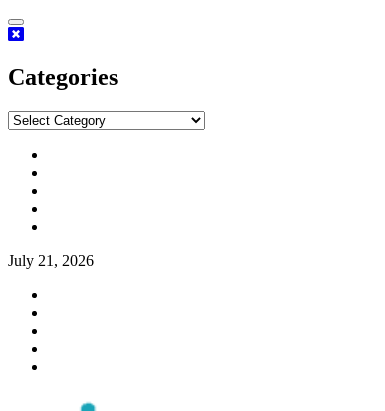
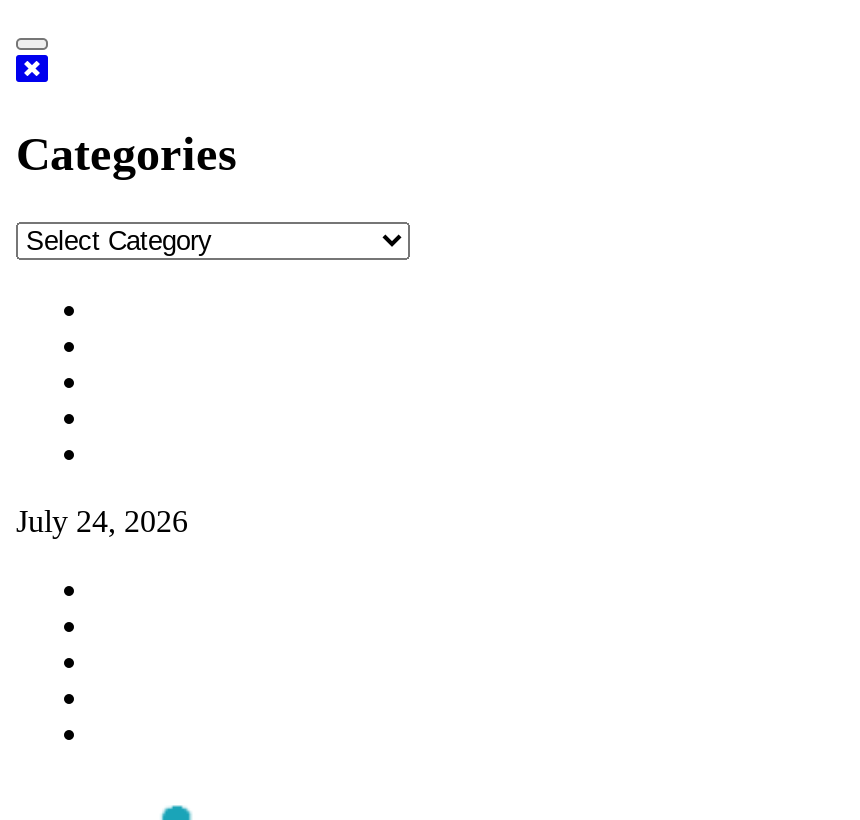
[8,252,94,269] July 21, 2026 -> [16,504,188,538] July 24, 2026

